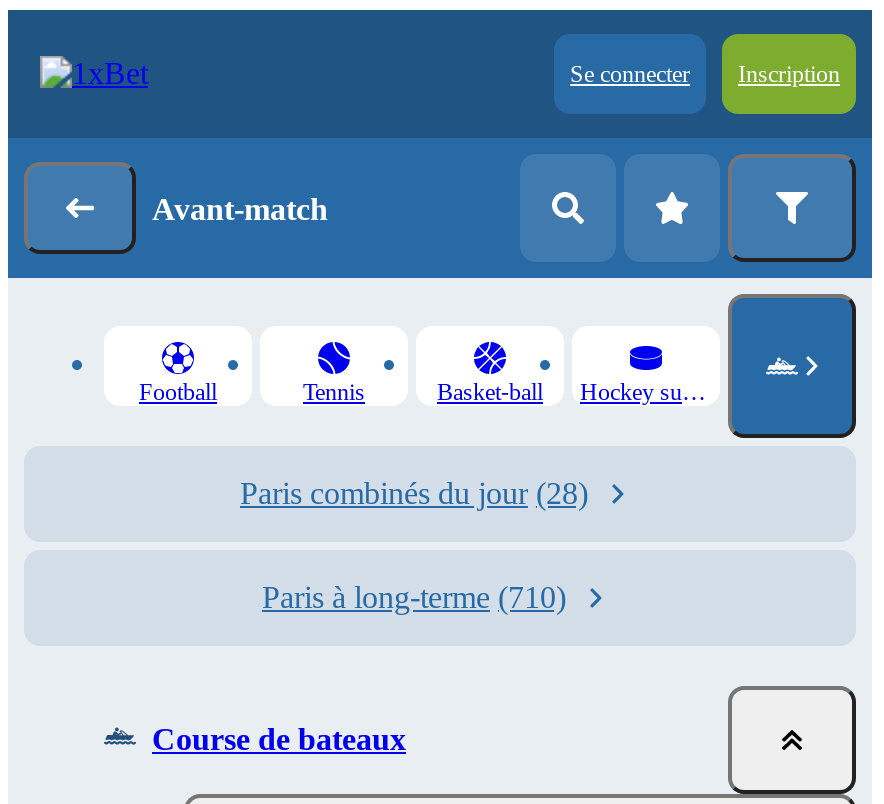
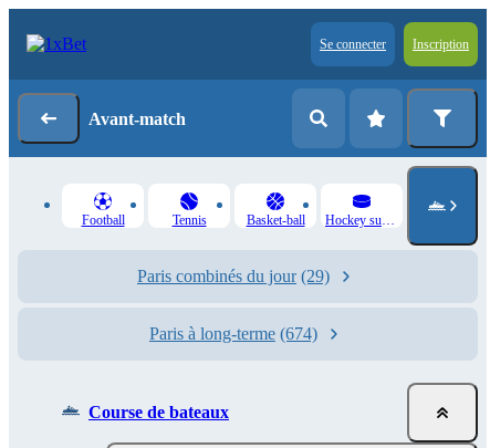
[240,476,588,510] Paris combinés du jour (28) -> [137,267,330,285] Paris combinés du jour (29)
[262,580,566,614] Paris à long-terme (710) -> [149,324,317,343] Paris à long-terme (674)

